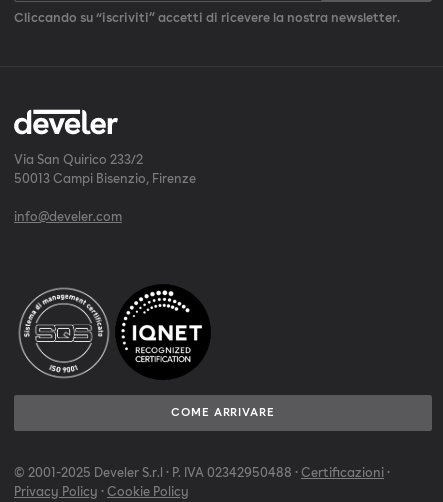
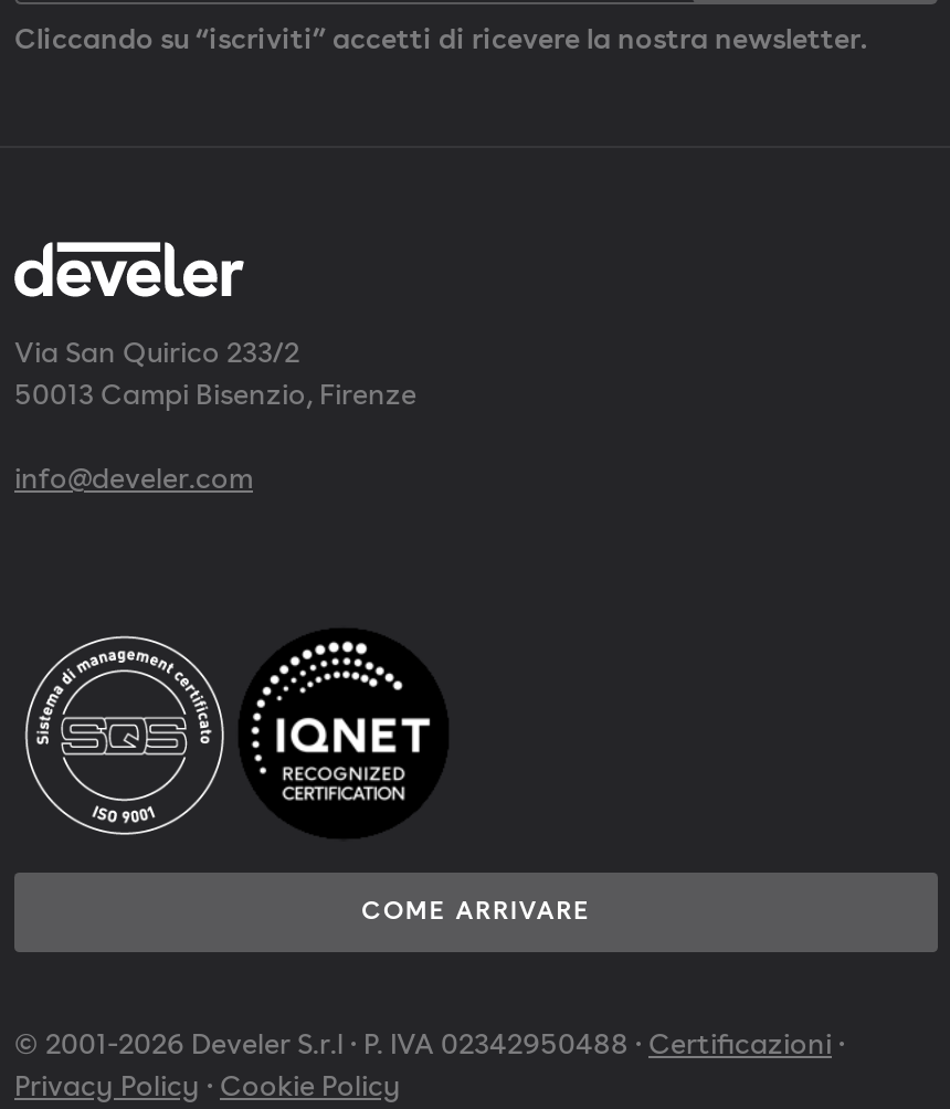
[14,465,390,480] © 2001-2025 Develer S.r.l · P. IVA 02342950488 · Certificazioni · -> [14,1027,845,1060] © 2001-2026 Develer S.r.l · P. IVA 02342950488 · Certificazioni ·

